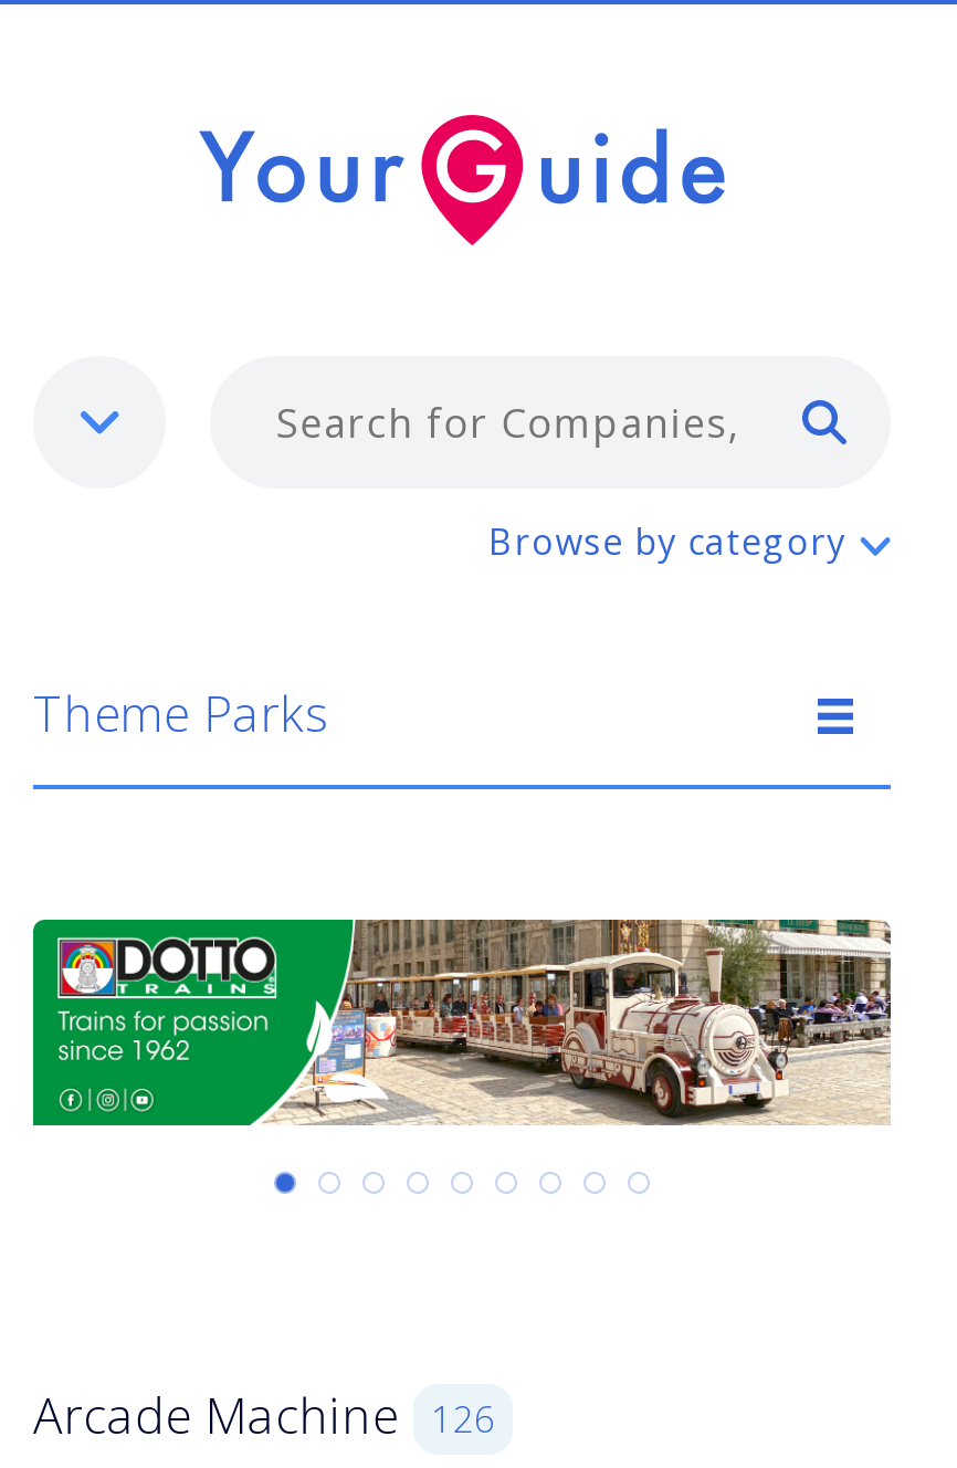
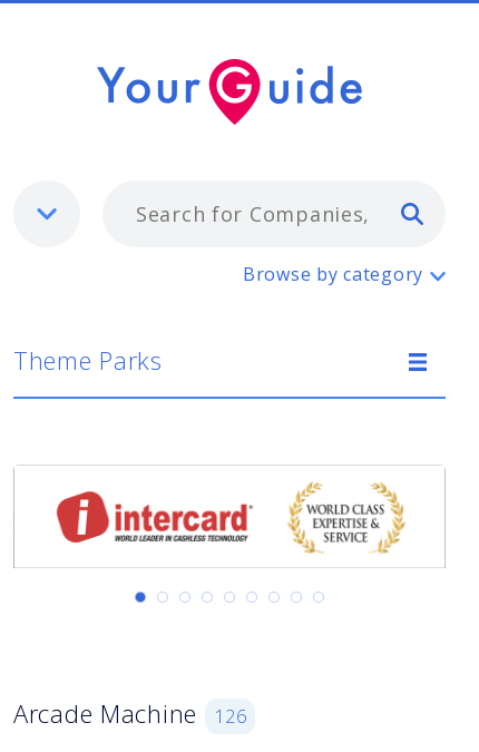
[31,917,893,1128] [image] -> [13,465,446,568] [image]

